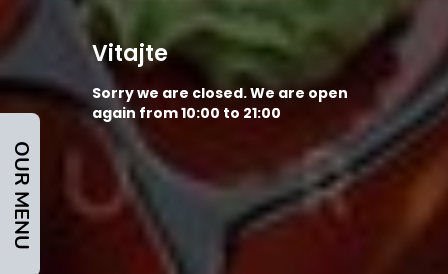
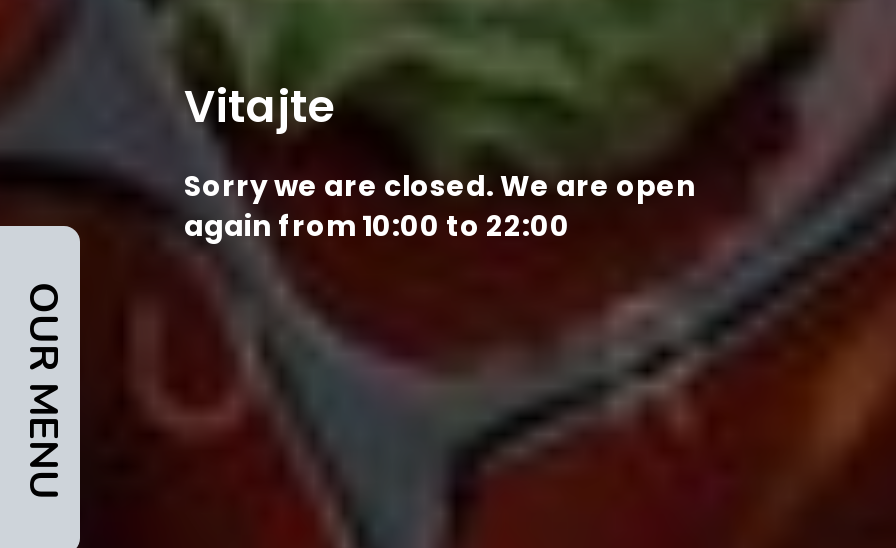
[92,103,281,123] again from 10:00 to 21:00 -> [184,206,570,246] again from 10:00 to 22:00

